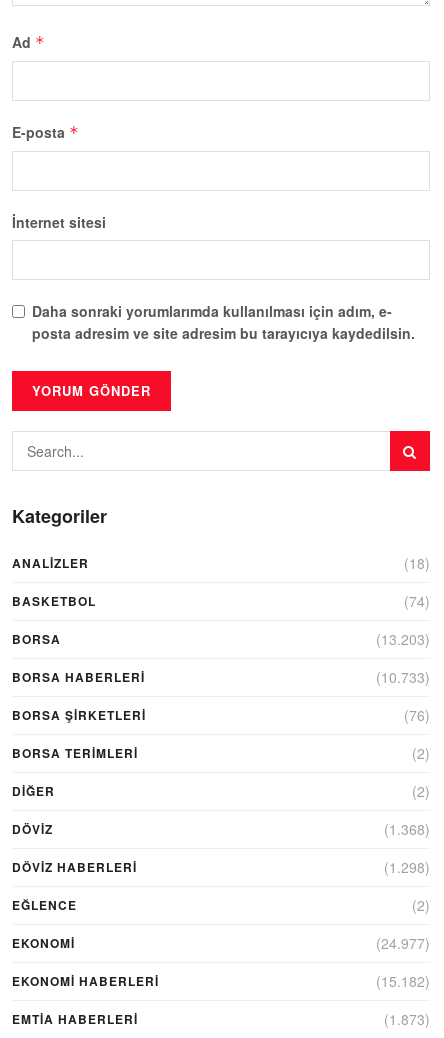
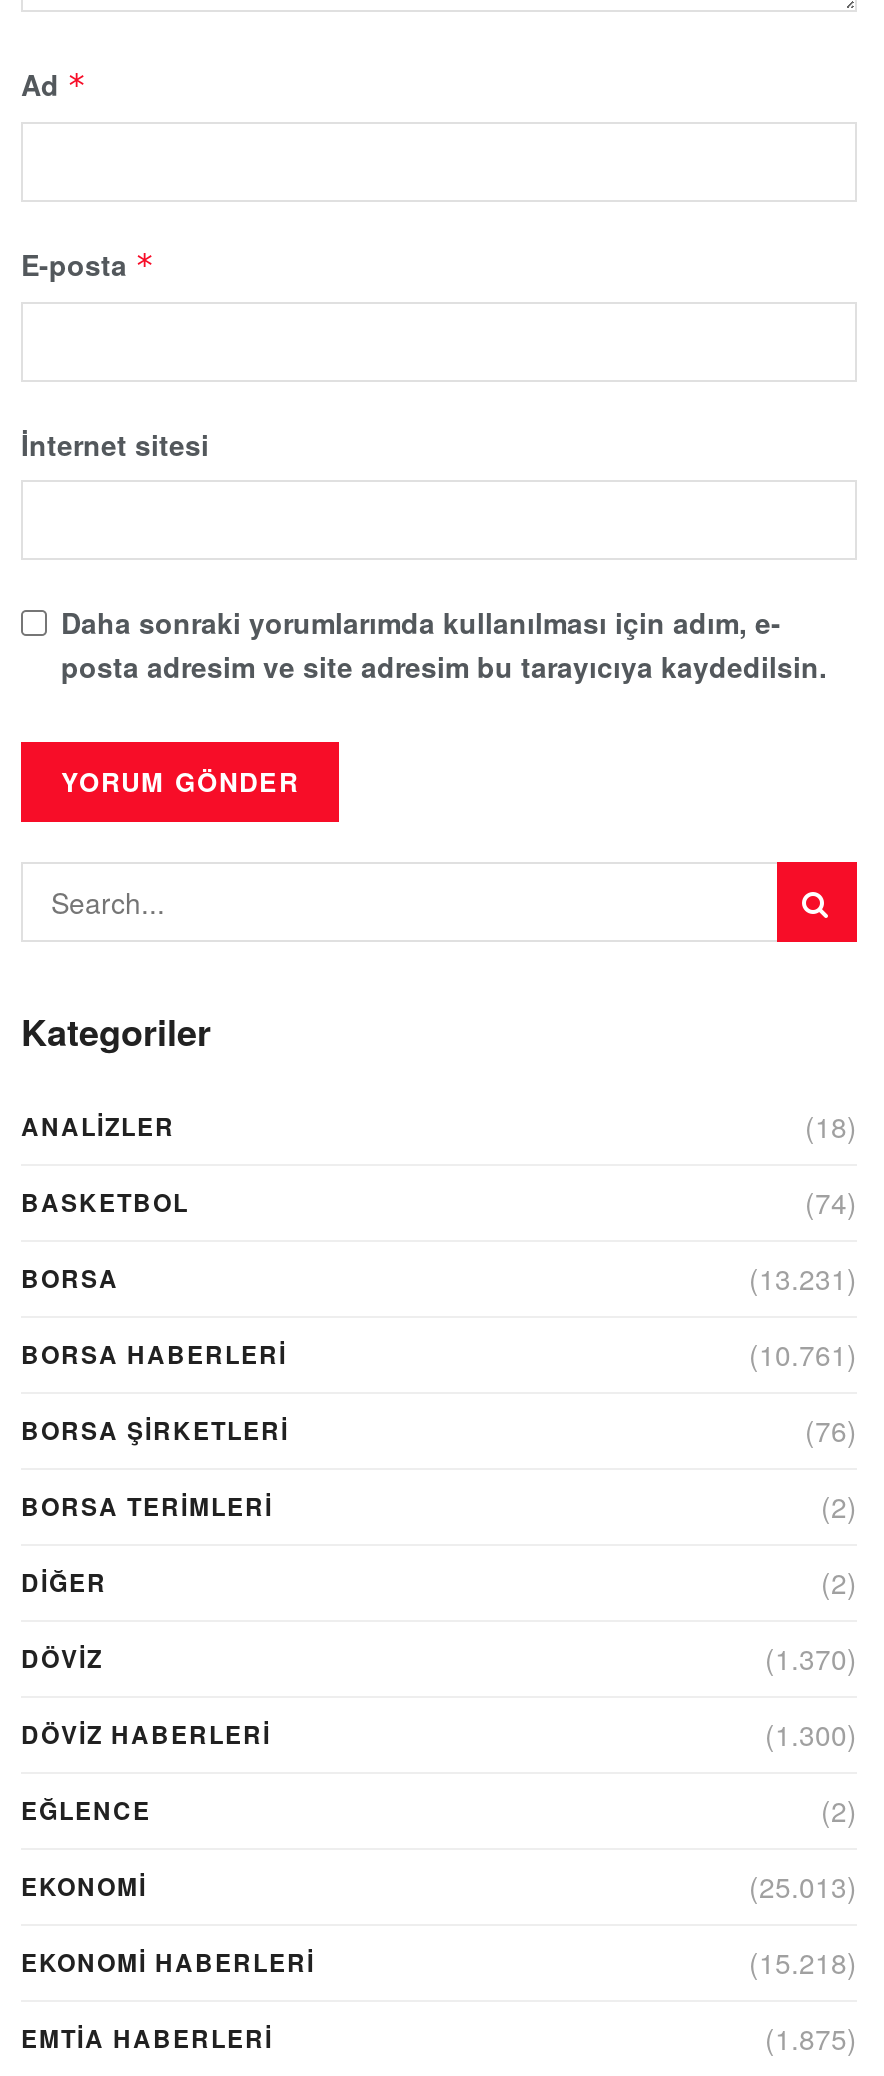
[376,629,430,649] (13.203) -> [749,1258,857,1298] (13.231)
[376,667,430,687] (10.733) -> [749,1334,857,1374] (10.761)
[384,819,430,839] (1.368) -> [765,1638,857,1678] (1.370)
[384,857,430,877] (1.298) -> [765,1714,857,1754] (1.300)
[376,933,430,953] (24.977) -> [749,1866,857,1906] (25.013)
[376,971,430,991] (15.182) -> [749,1942,857,1982] (15.218)
[384,1009,430,1029] (1.873) -> [765,2018,857,2058] (1.875)

